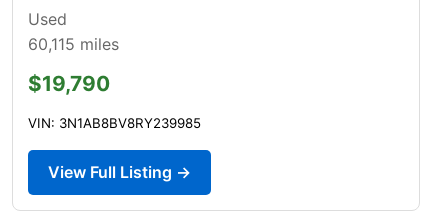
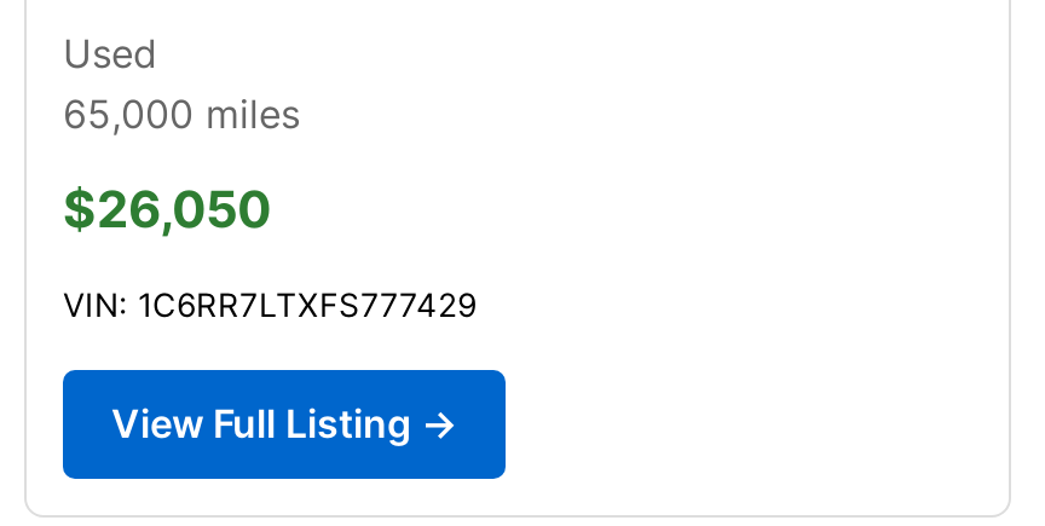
[28,34,119,54] 60,115 miles -> [63,89,300,138] 65,000 miles
[28,71,110,96] $19,790 -> [63,179,271,239] $26,050
[28,115,201,131] VIN: 3N1AB8BV8RY239985 -> [63,285,477,324] VIN: 1C6RR7LTXFS777429

